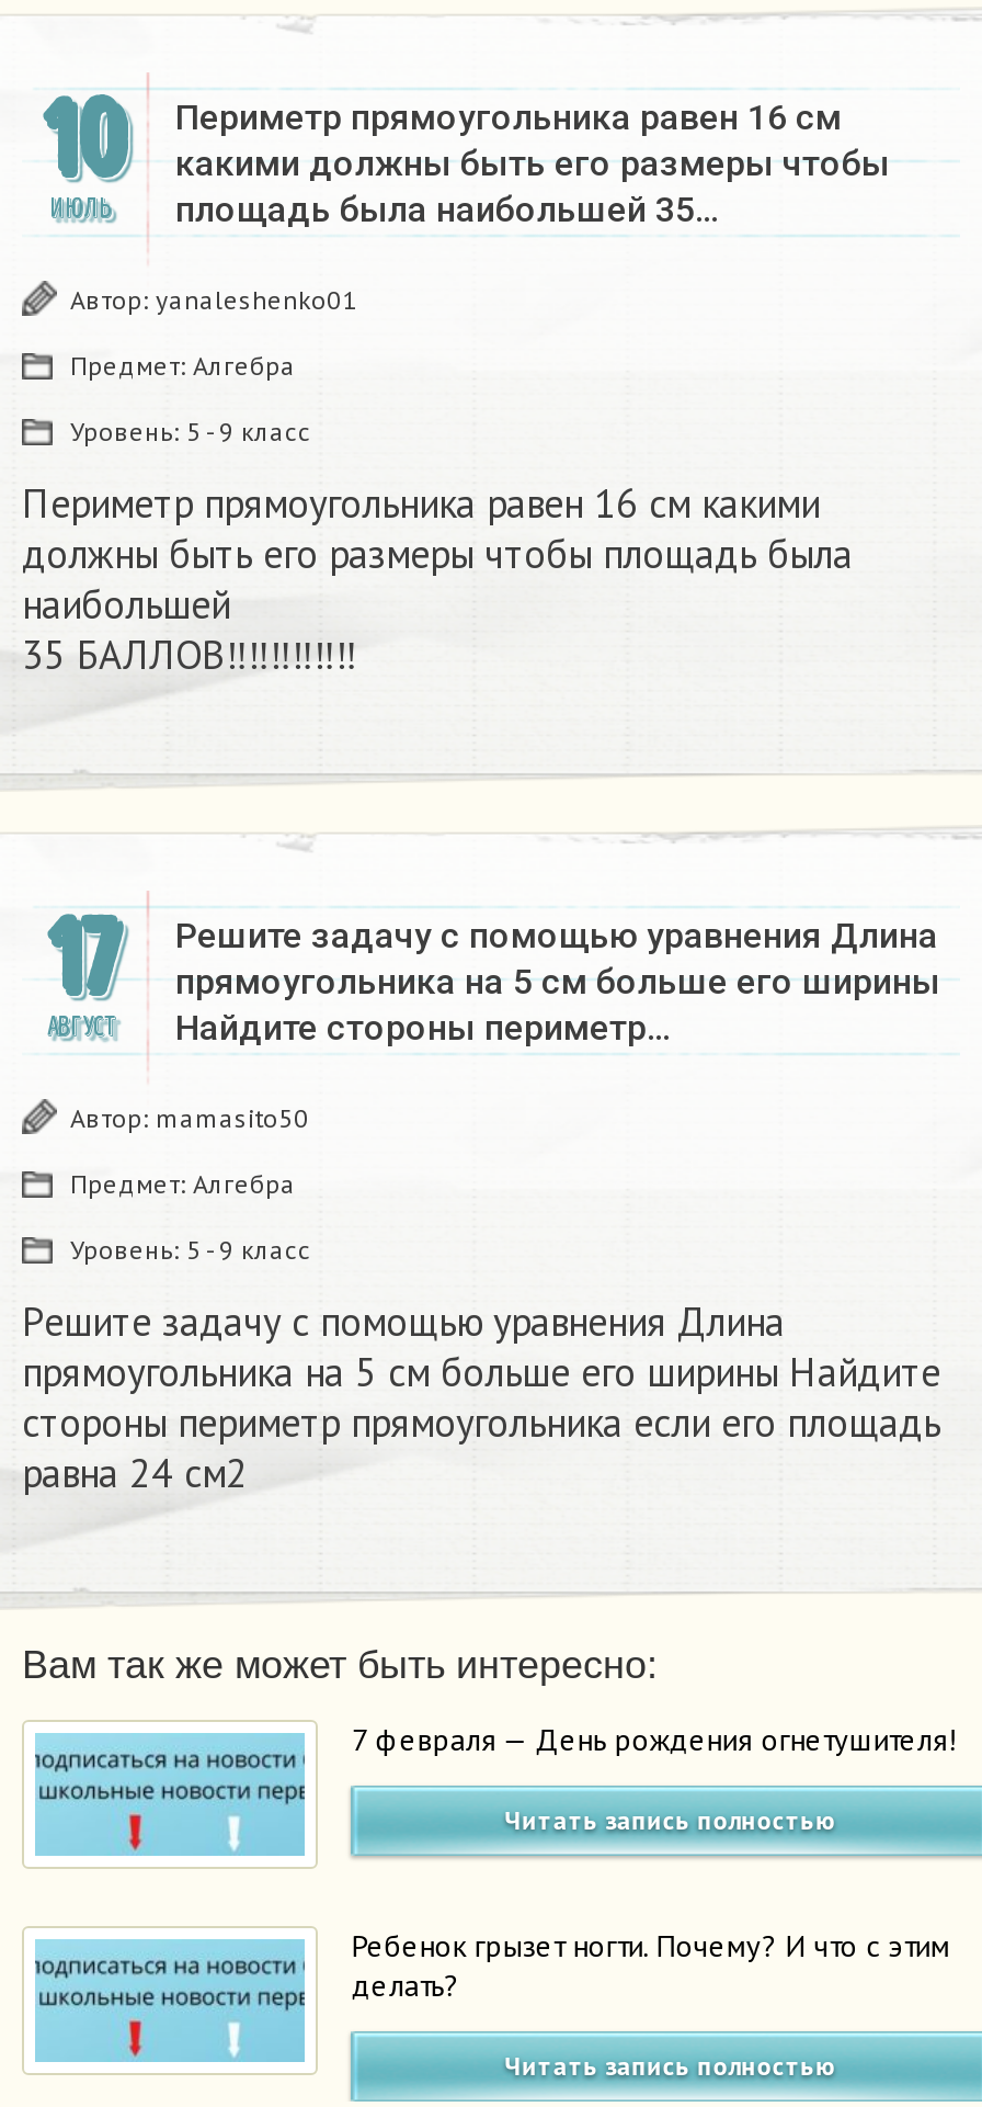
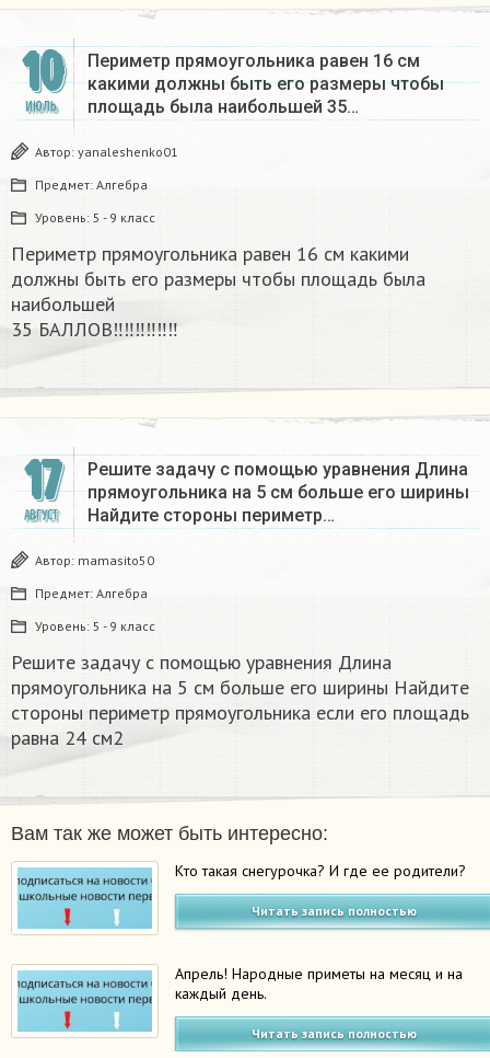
[352,1721,957,1760] 7 февраля — День рождения огнетушителя! -> [175,861,466,881] Кто такая снегурочка? И где ее родители?
[352,1926,950,2005] Ребенок грызет ногти. Почему? И что с этим | делать? -> [175,964,463,1003] Апрель! Народные приметы на месяц и на | каждый день.

